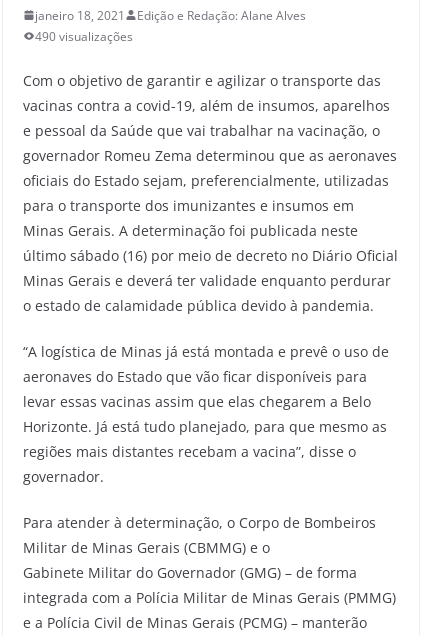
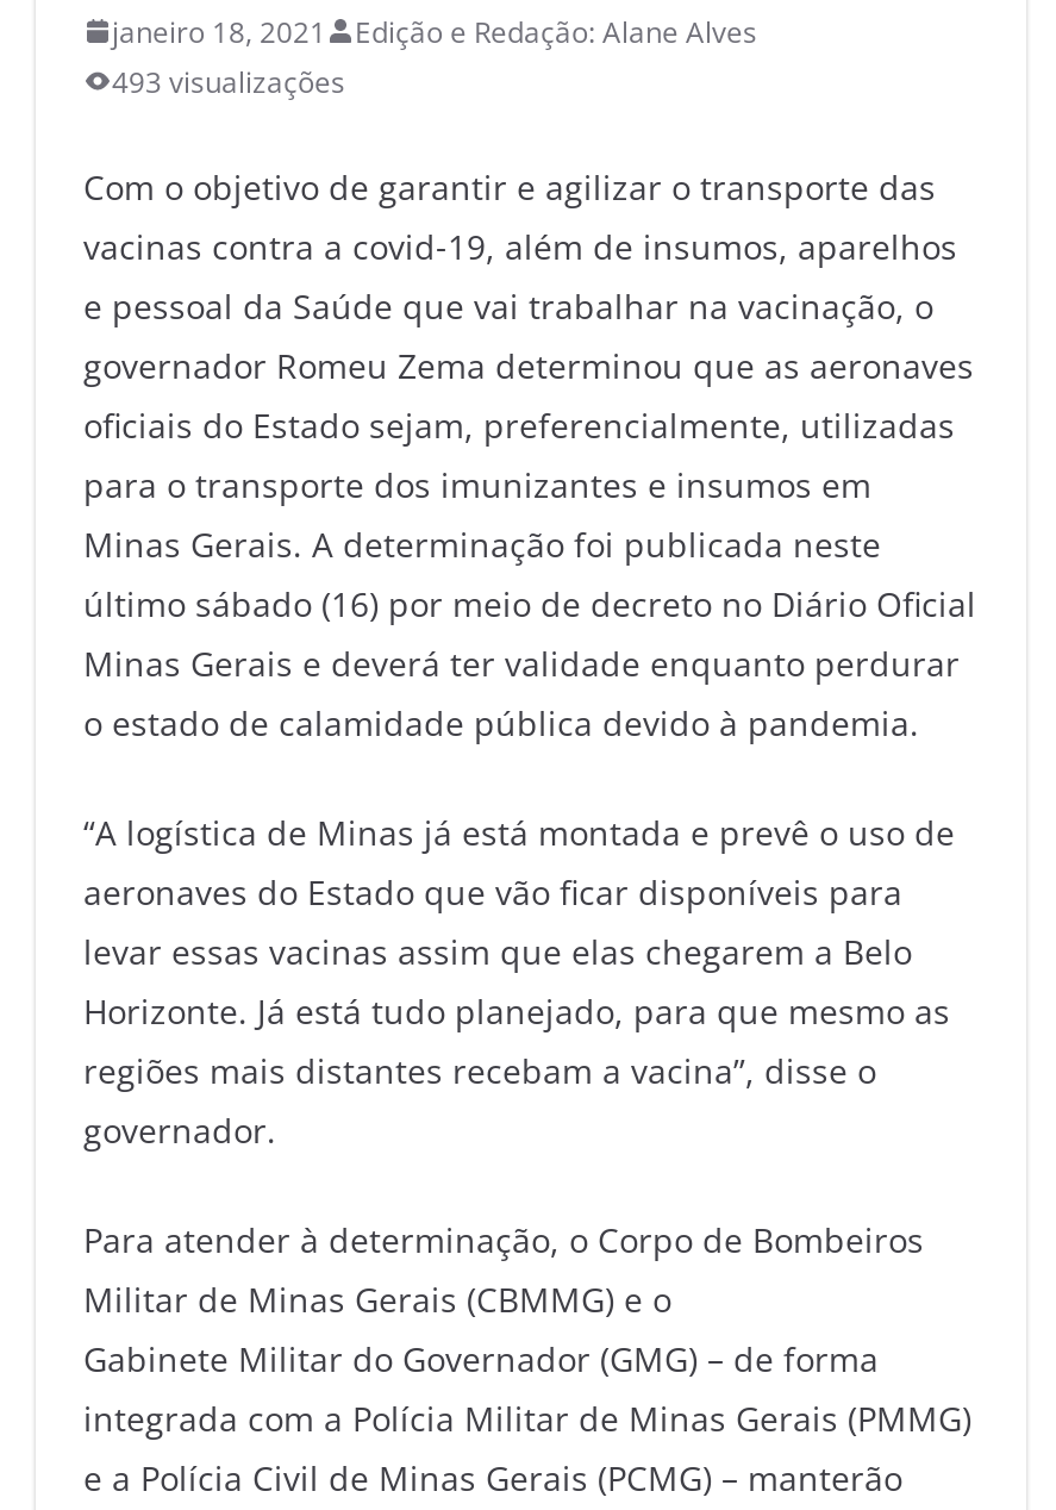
[35,28,133,45] 490 visualizações -> [112,62,345,102] 493 visualizações

